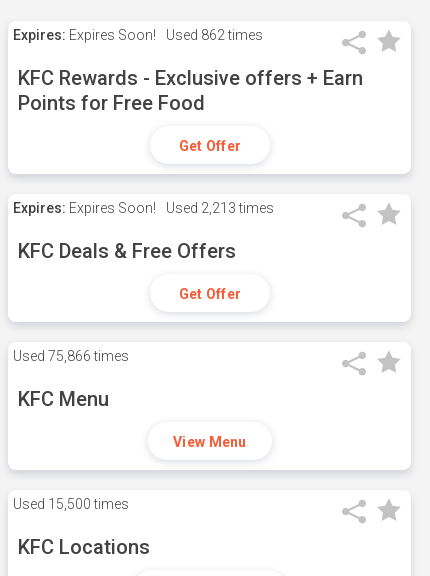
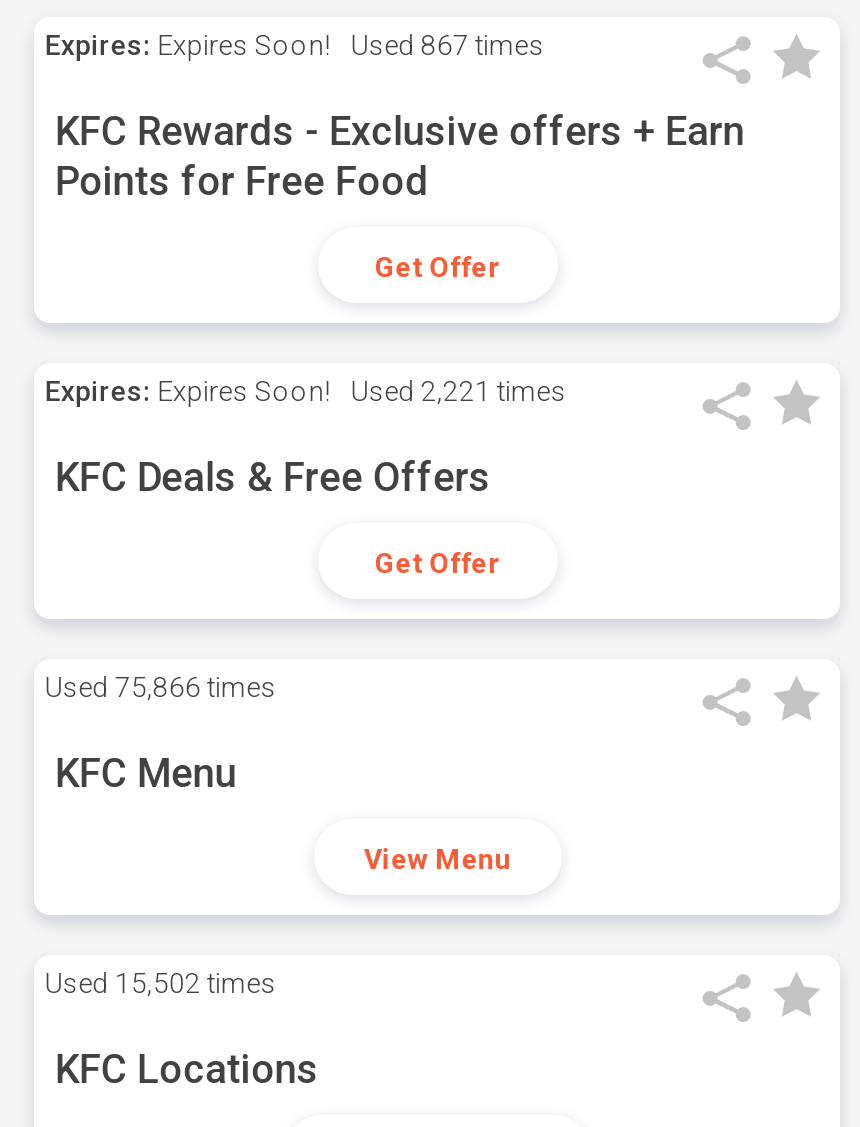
[13,27,263,43] Expires: Expires Soon! Used 862 times -> [45,29,545,61] Expires: Expires Soon! Used 867 times
[13,200,274,216] Expires: Expires Soon! Used 2,213 times -> [45,375,567,407] Expires: Expires Soon! Used 2,221 times
[13,496,129,512] Used 15,500 times -> [45,967,277,999] Used 15,502 times

